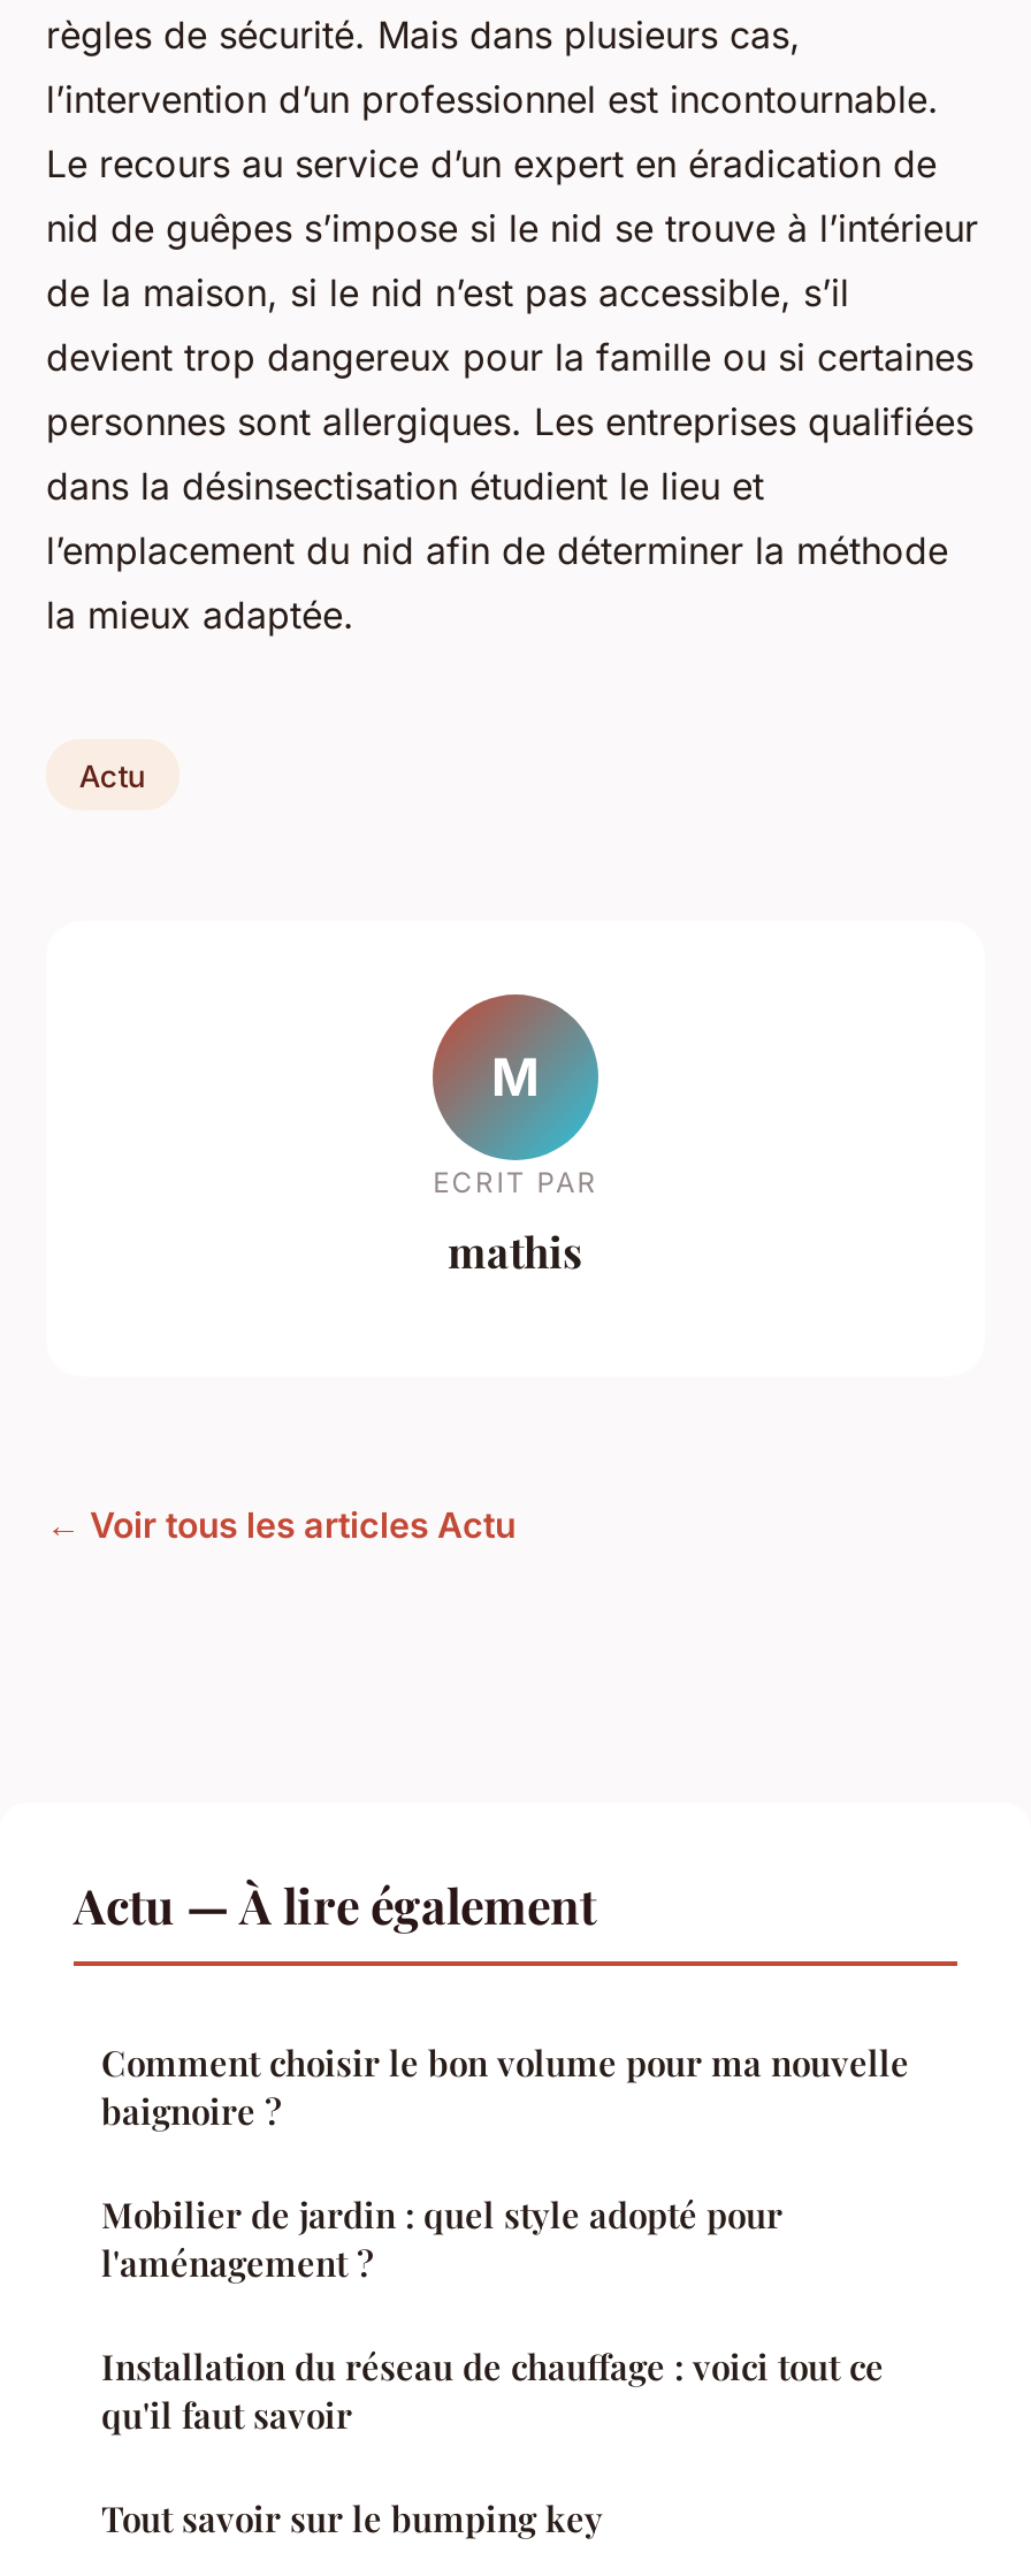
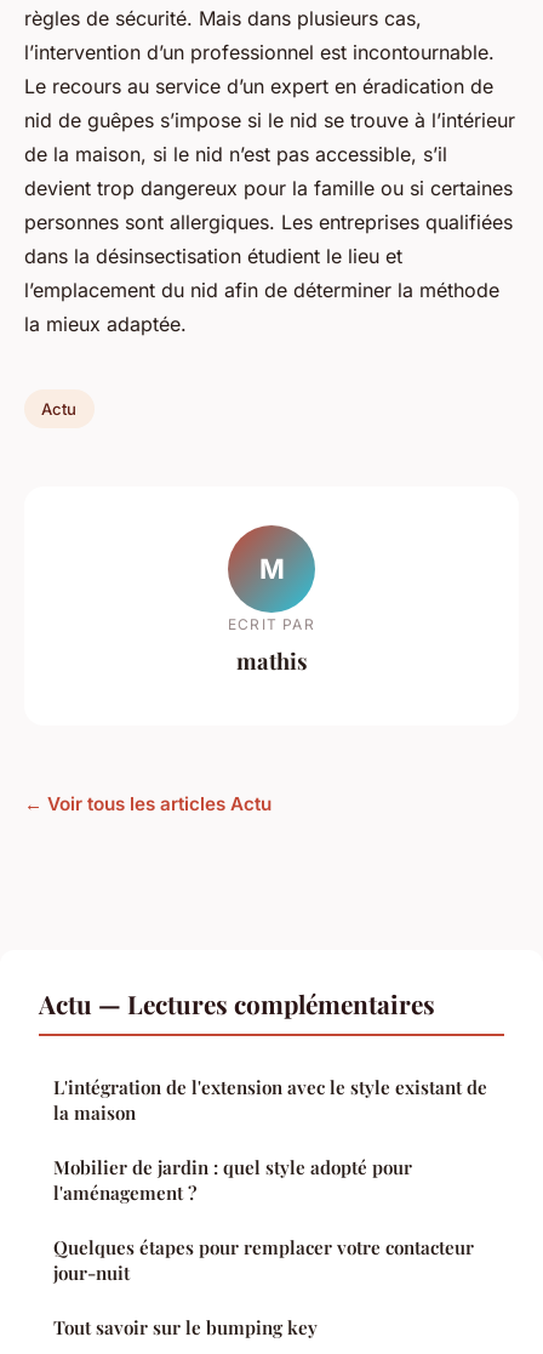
[74,1872,596,1936] Actu — À lire également -> [39,987,435,1020] Actu — Lectures complémentaires
[101,2040,909,2134] Comment choisir le bon volume pour ma nouvelle | baignoire ? -> [53,1075,487,1125] L'intégration de l'extension avec le style existant de | la maison
[101,2344,884,2438] Installation du réseau de chauffage : voici tout ce | qu'il faut savoir -> [53,1235,474,1285] Quelques étapes pour remplacer votre contacteur | jour-nuit

